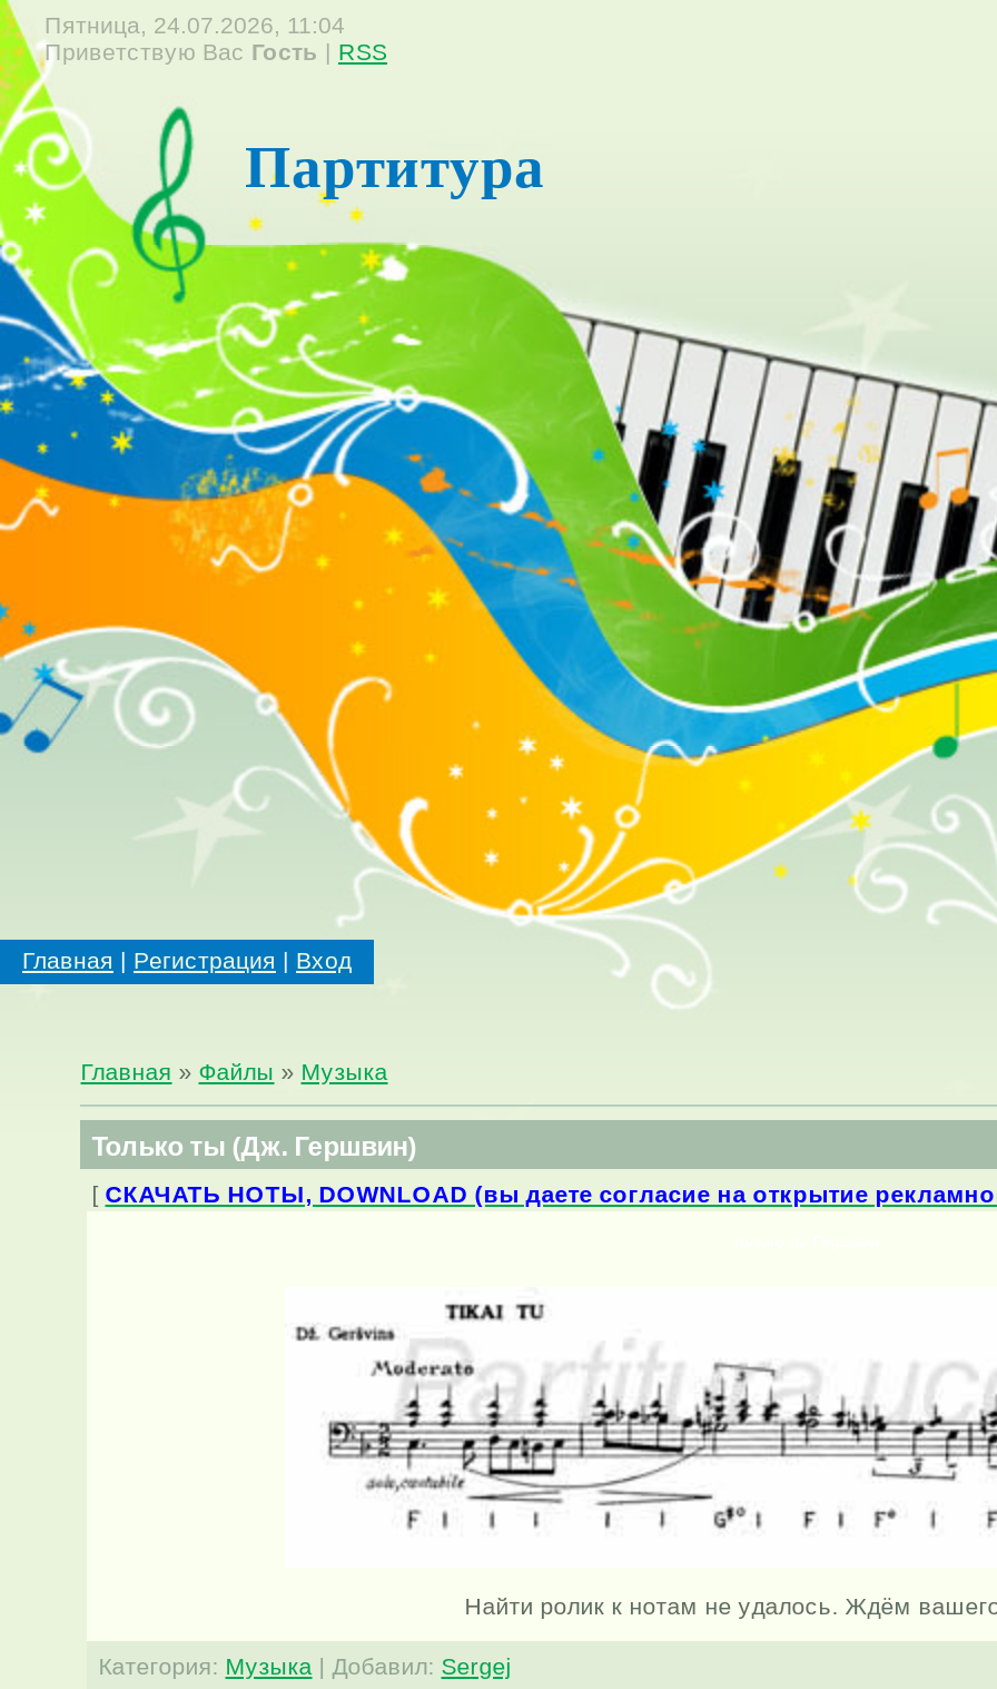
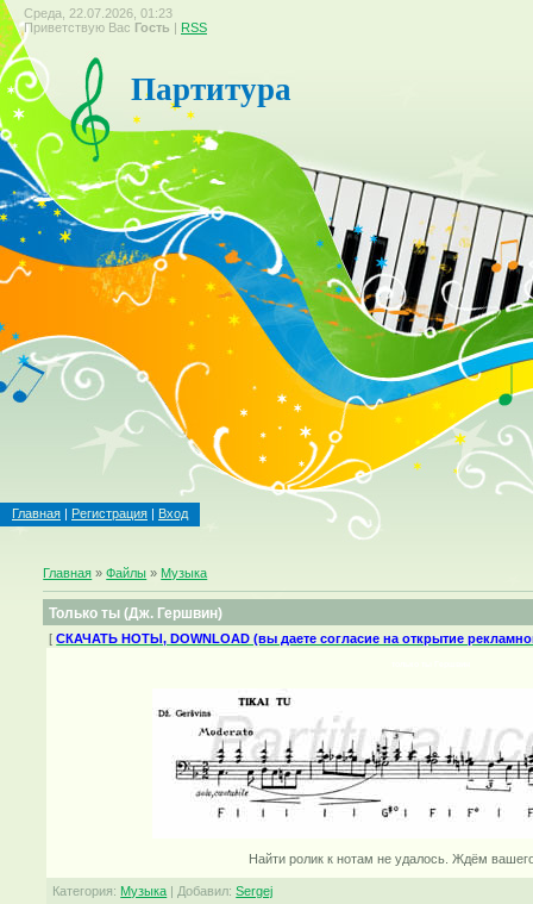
[45,11,345,38] Пятница, 24.07.2026, 11:04 -> [24,6,173,20] Среда, 22.07.2026, 01:23

